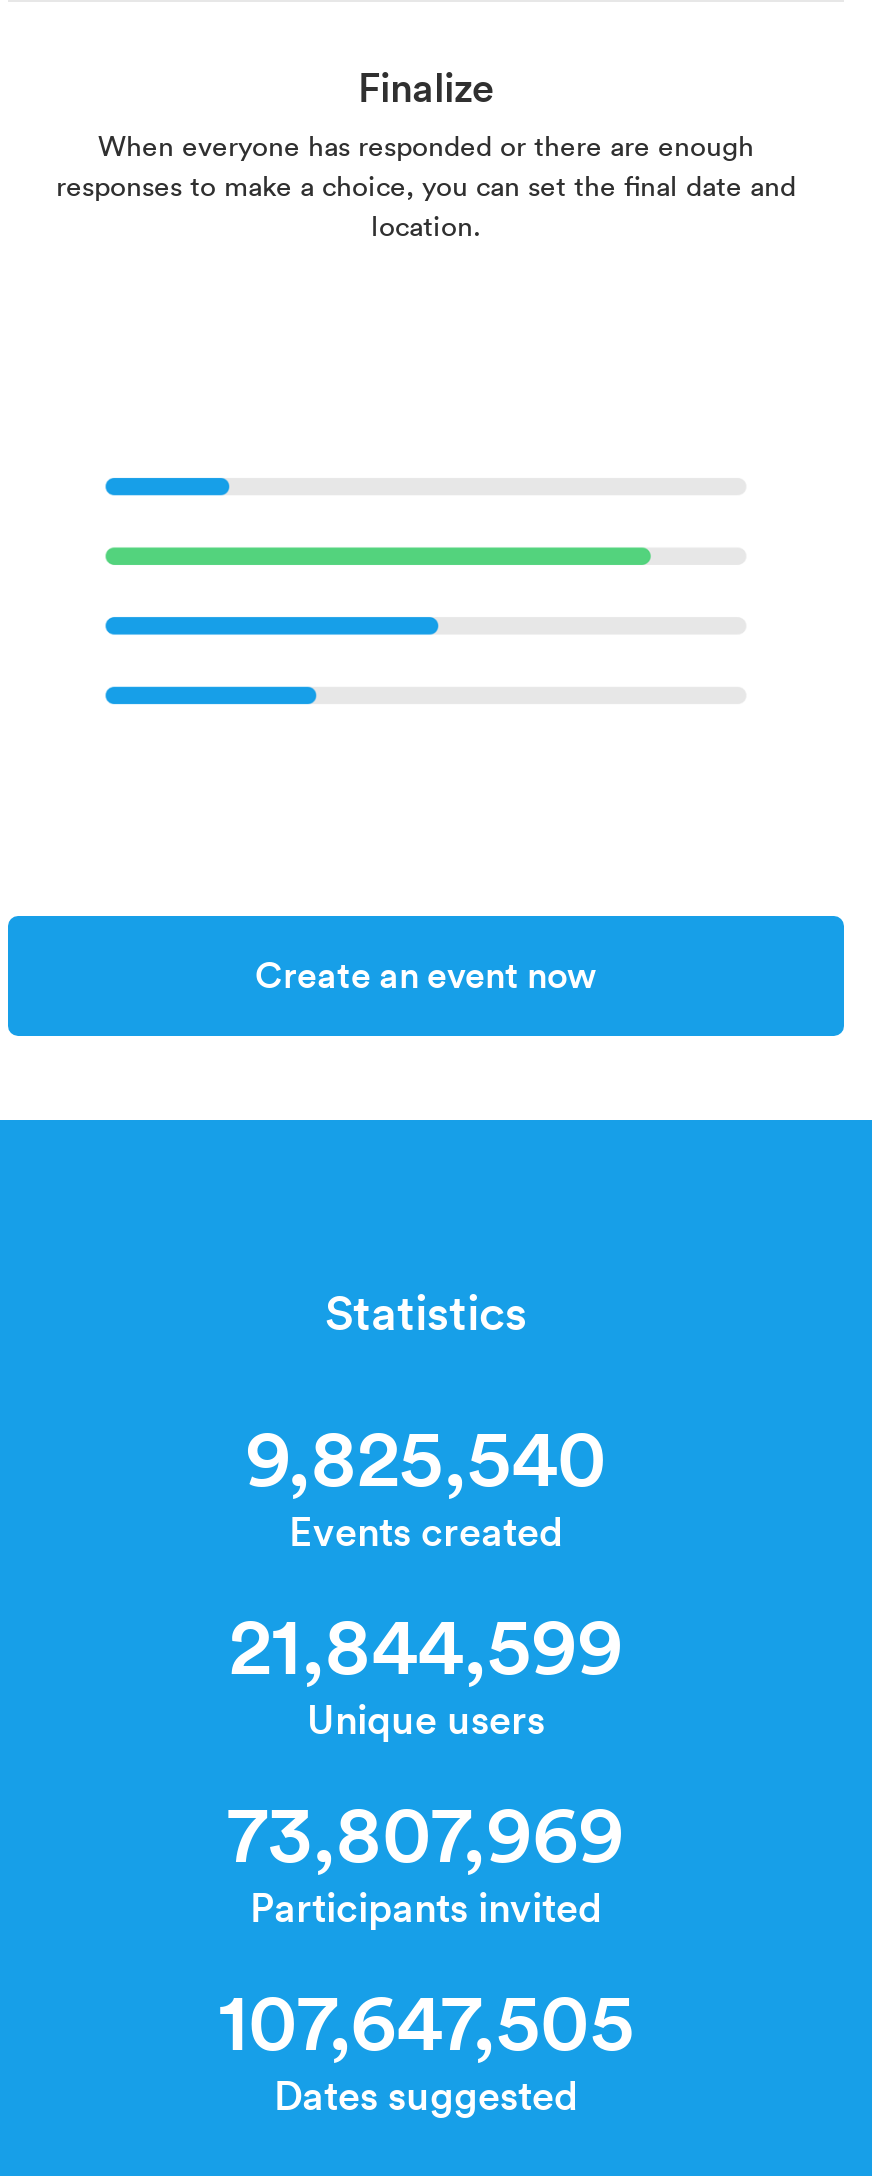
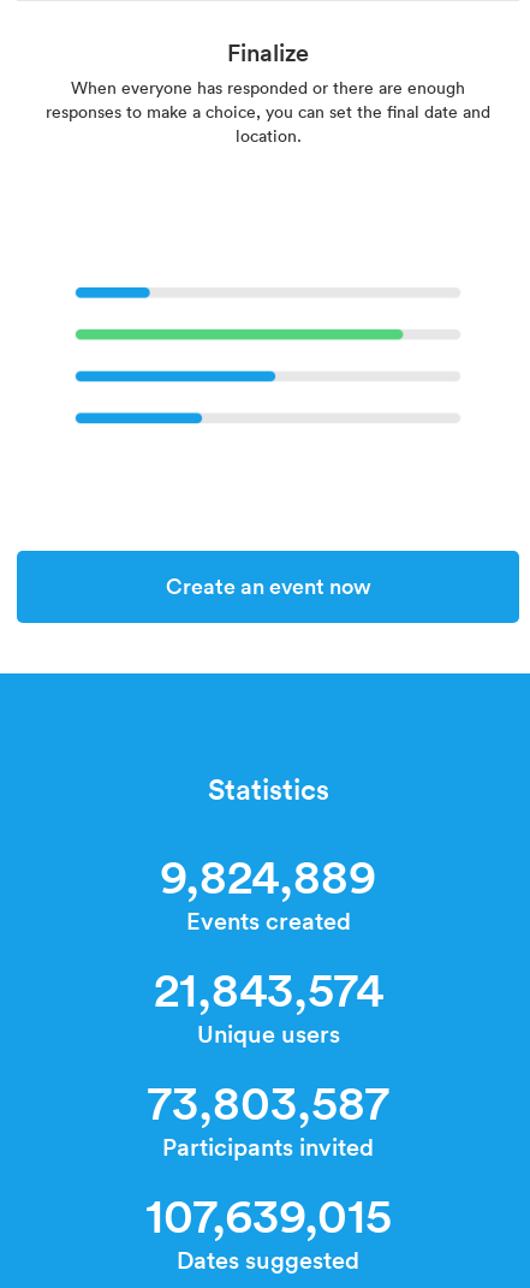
[245,1403,607,1505] 9,825,540 -> [160,843,376,905] 9,824,889
[229,1591,623,1693] 21,844,599 -> [153,956,383,1018] 21,843,574
[228,1779,624,1881] 73,807,969 -> [147,1069,389,1131] 73,803,587
[218,1967,634,2069] 107,647,505 -> [145,1183,391,1244] 107,639,015

